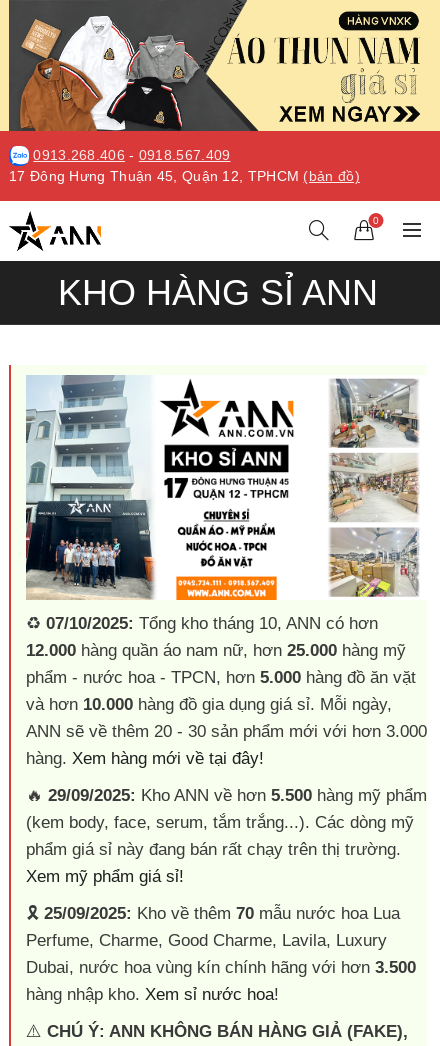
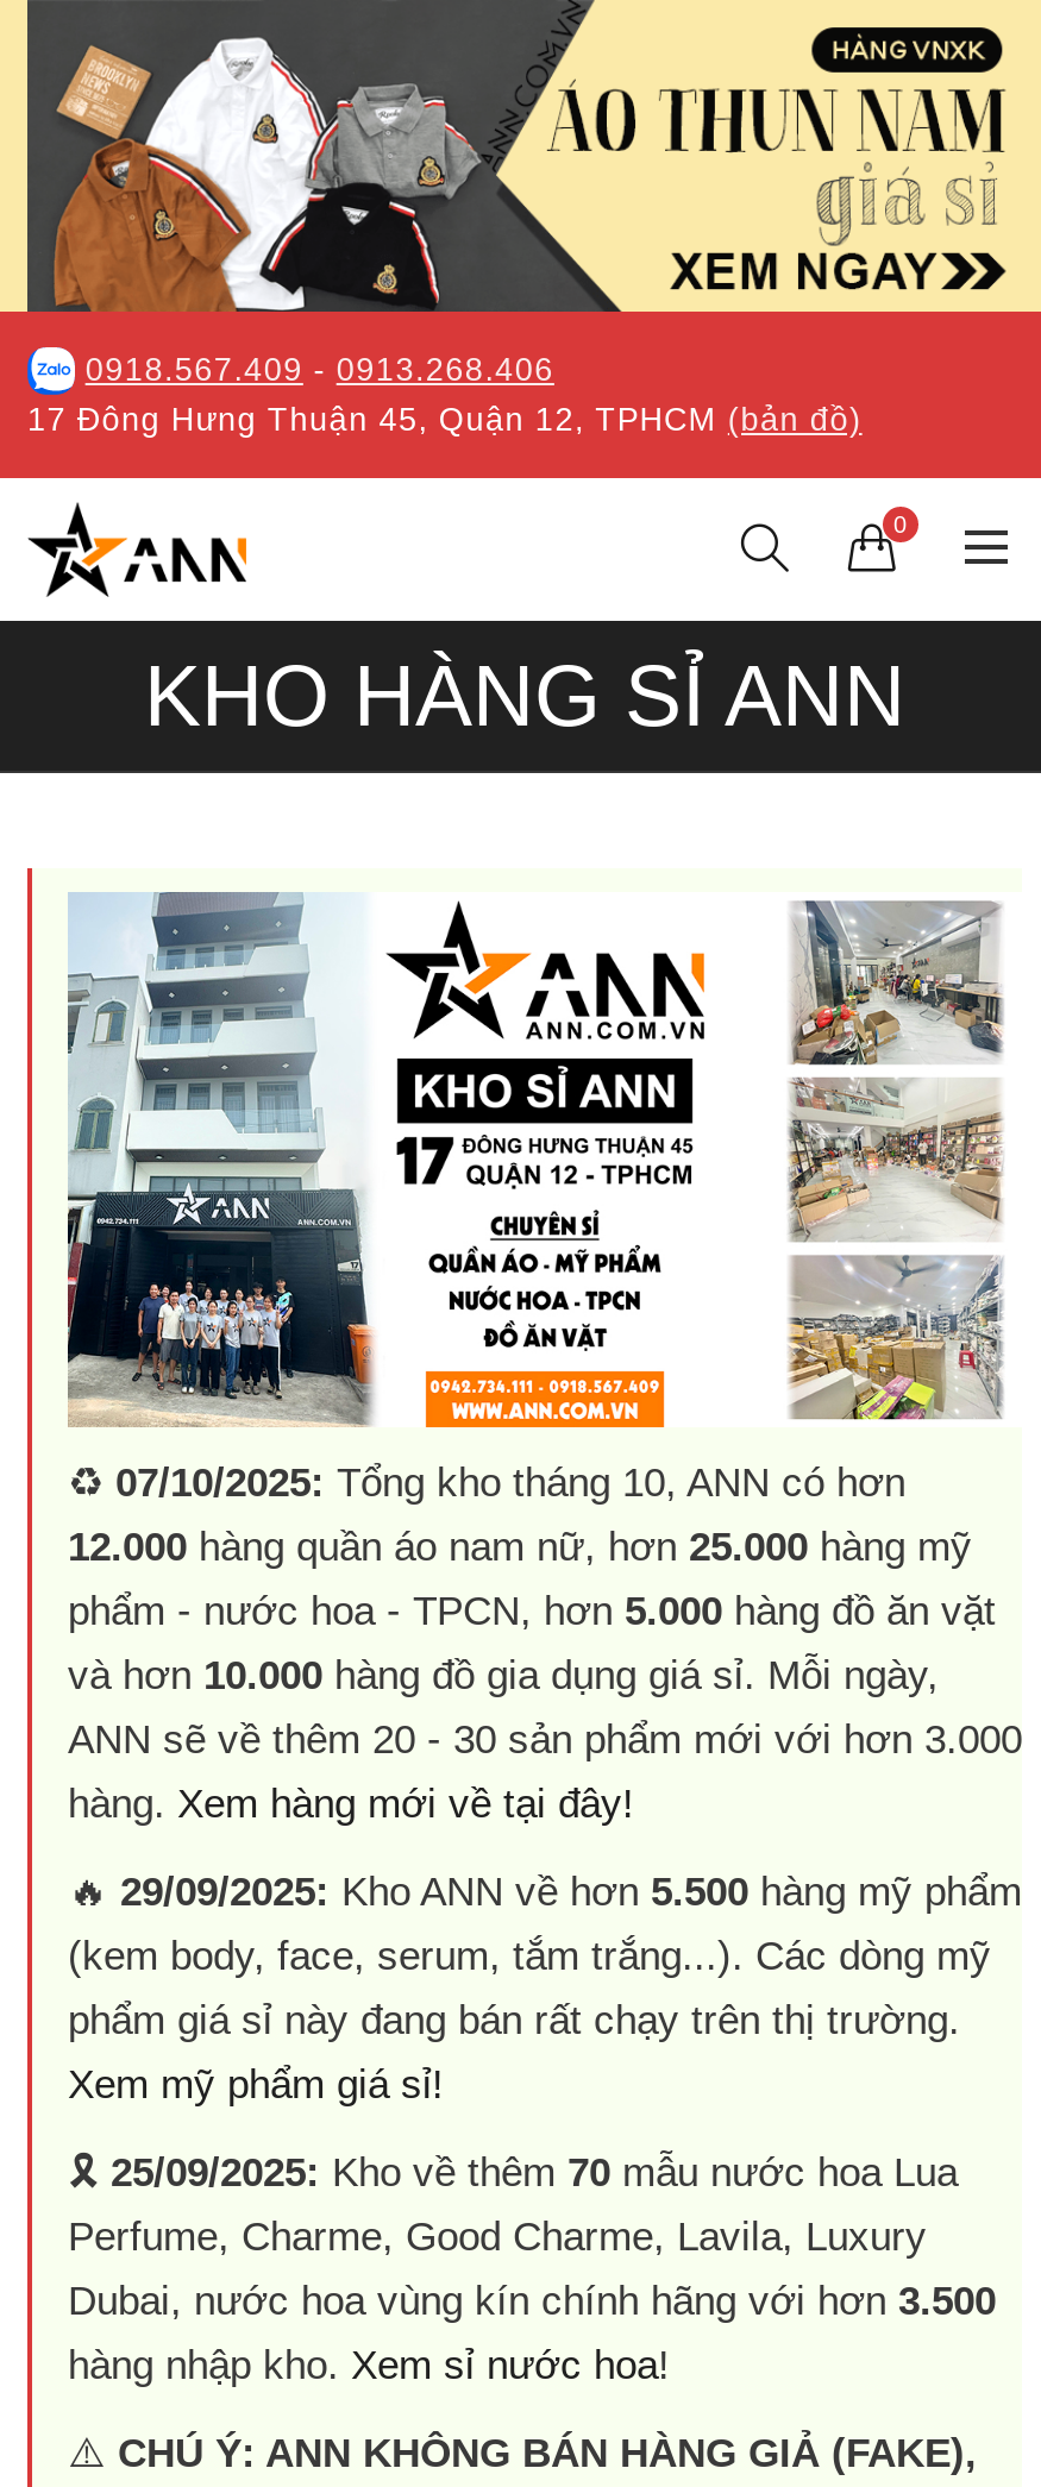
[33,148,230,163] 0913.268.406 - 0918.567.409 -> [85,351,554,387] 0918.567.409 - 0913.268.406

